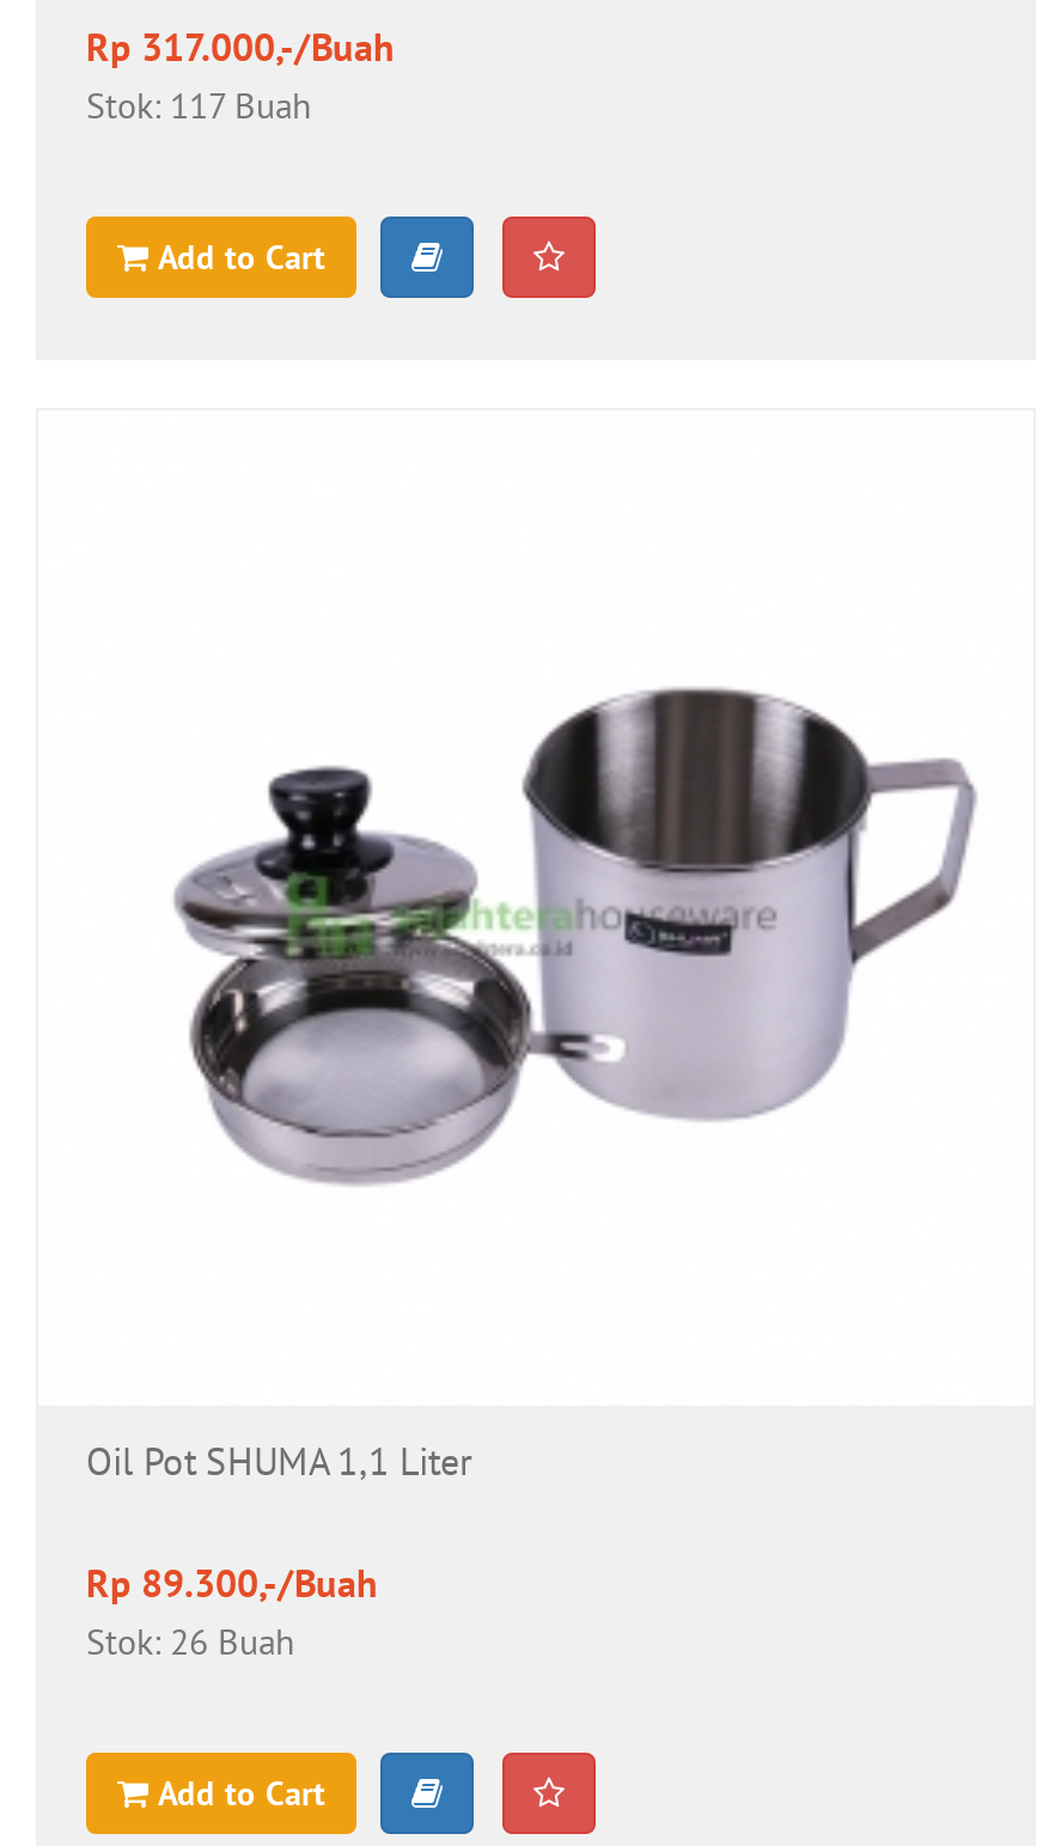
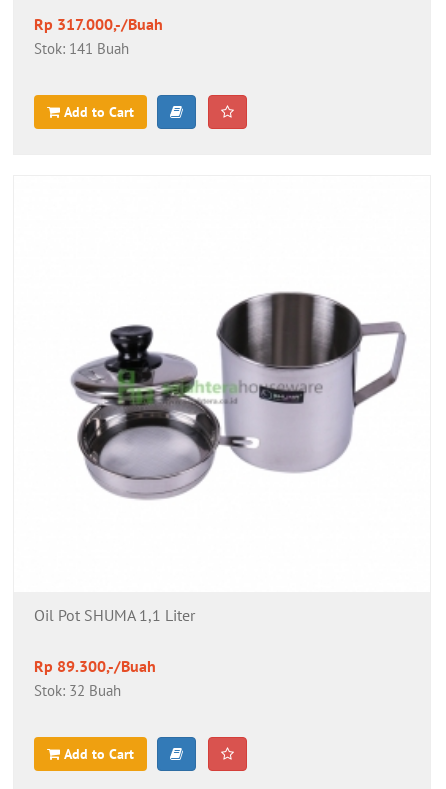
[86,84,311,129] Stok: 117 Buah -> [34,39,129,58] Stok: 141 Buah
[86,1620,294,1665] Stok: 26 Buah -> [34,681,121,700] Stok: 32 Buah

